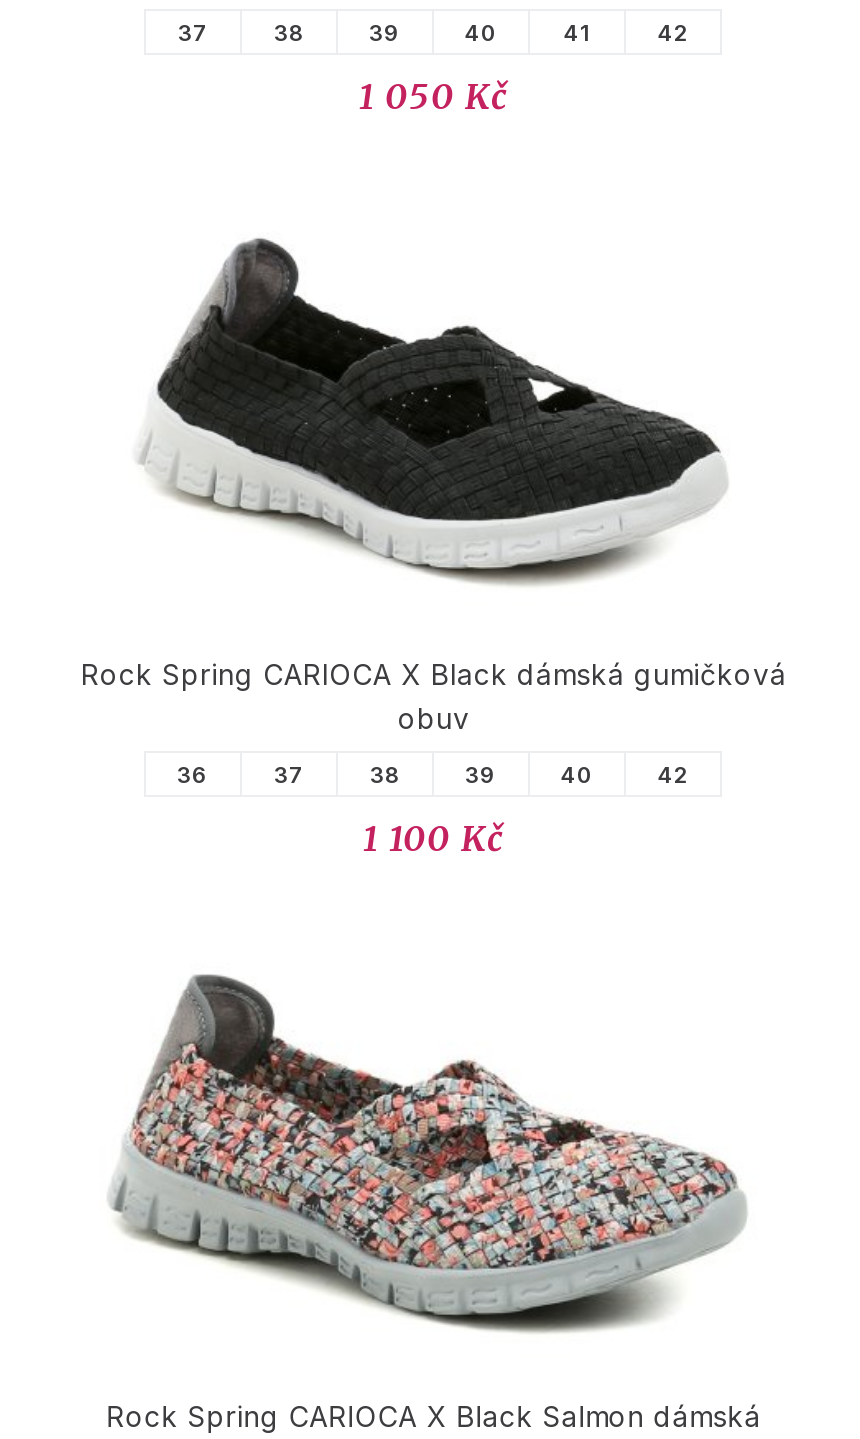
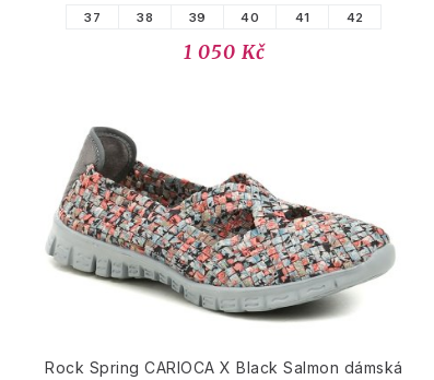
[81,237,787,861] [image] | Rock Spring CARIOCA X Black dámská gumičková | obuv | 36 | 37 | 38 | 39 | 40 | 42 | 1 100 Kč -> none

